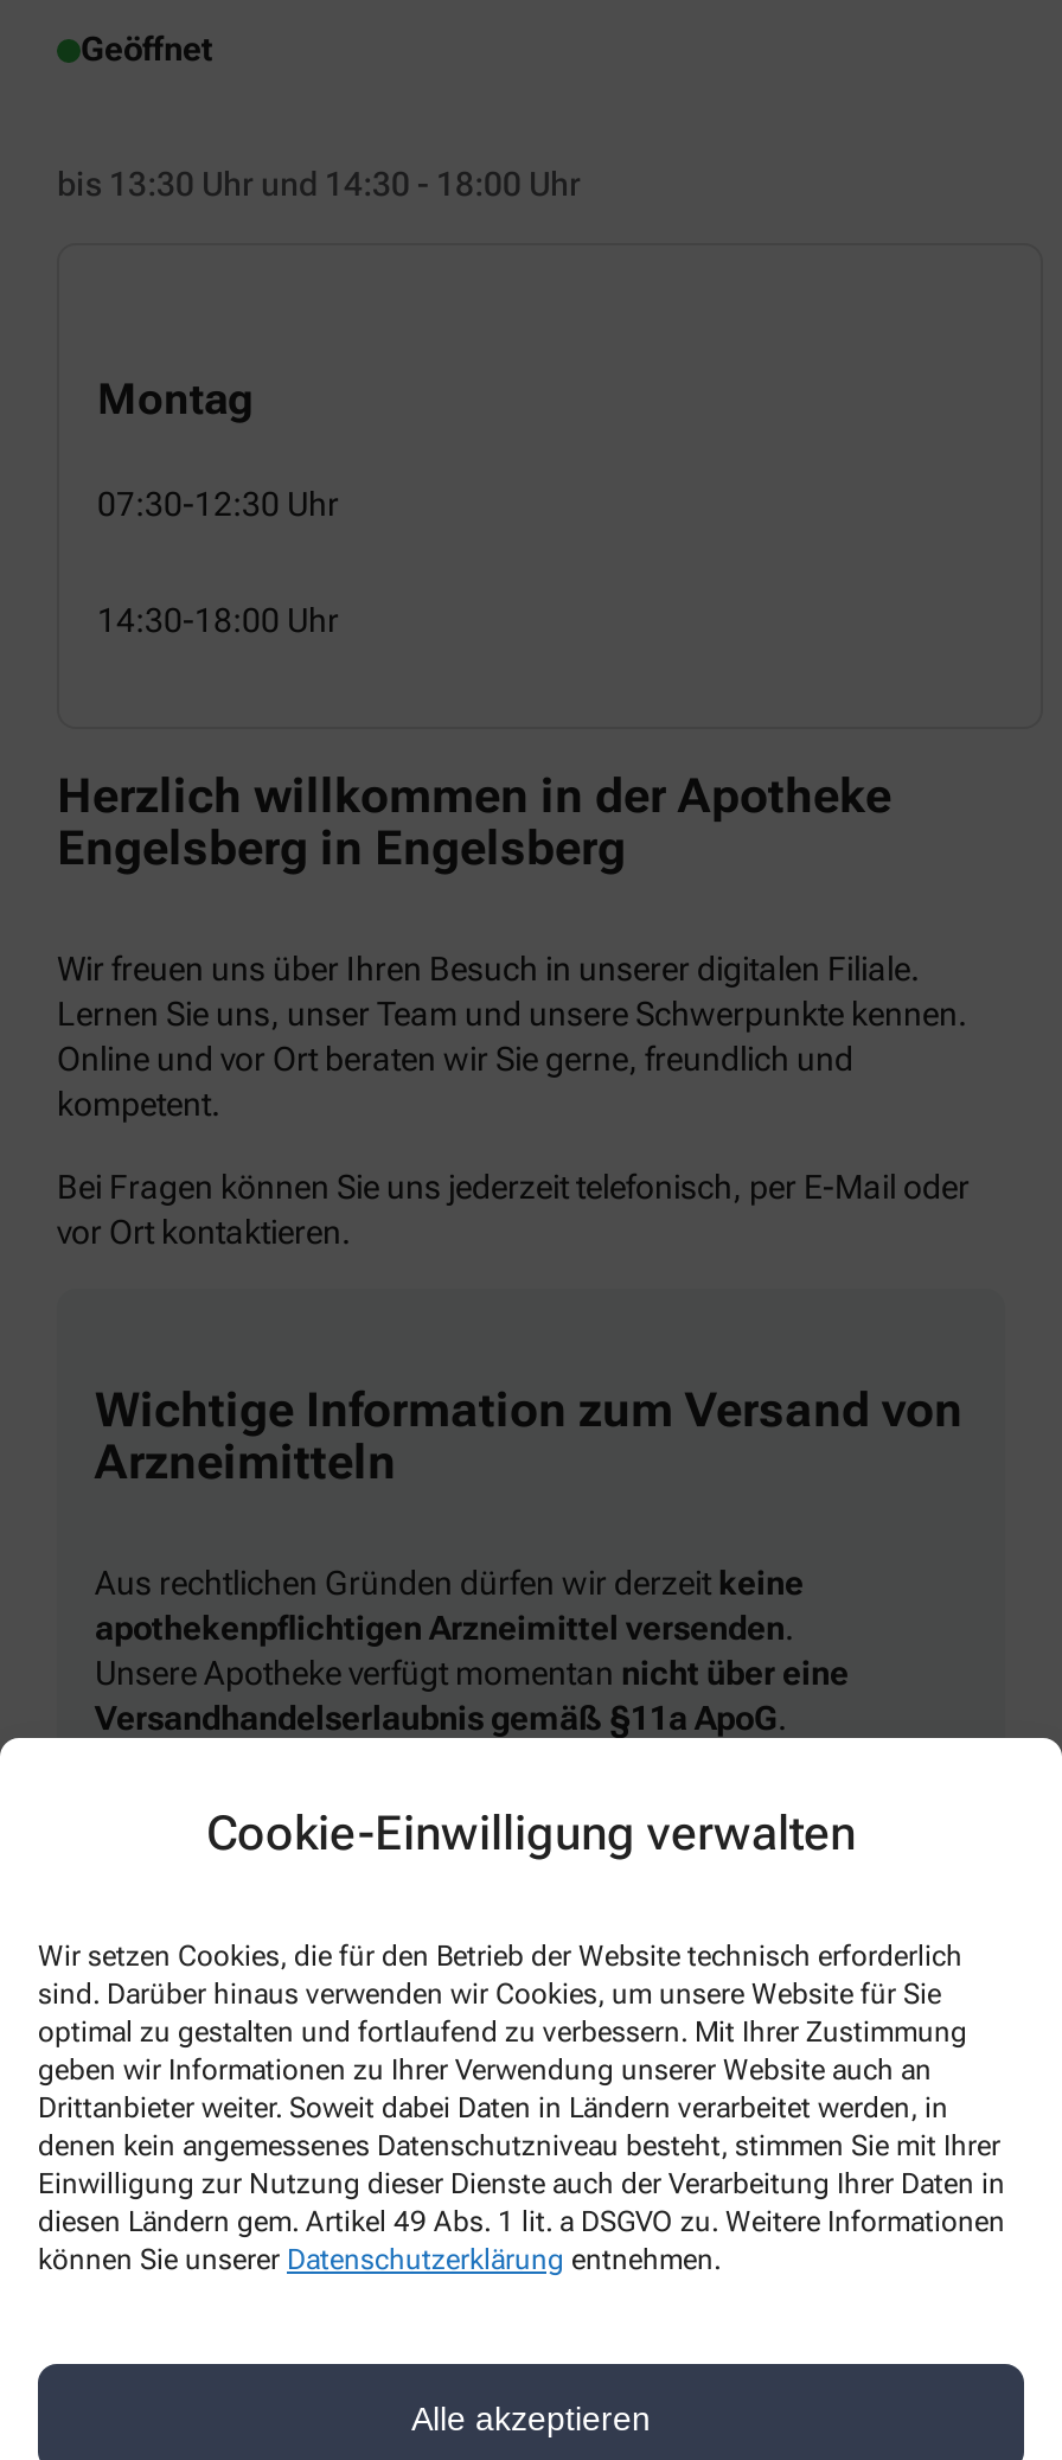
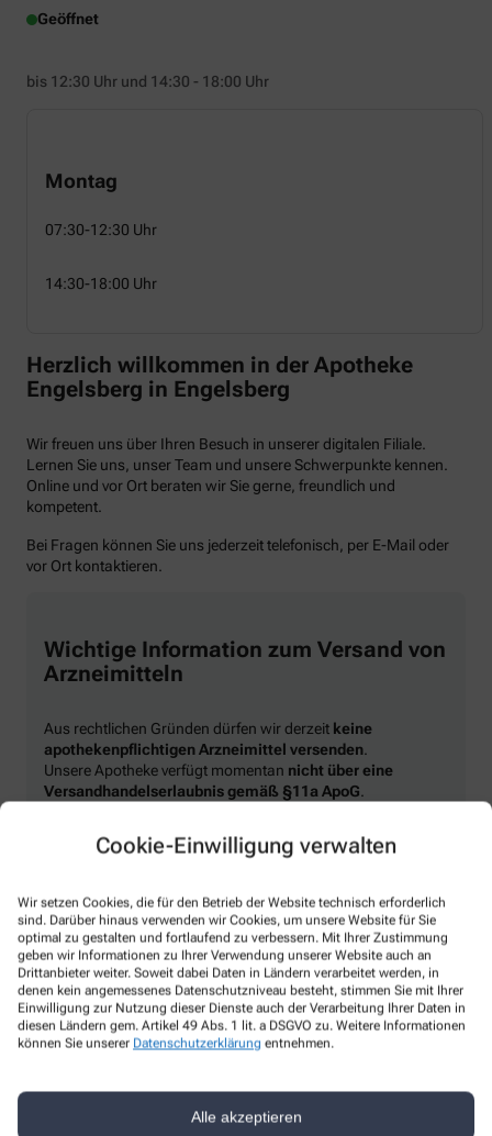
[57,166,581,204] bis 13:30 Uhr und 14:30 - 18:00 Uhr -> [26,73,269,90] bis 12:30 Uhr und 14:30 - 18:00 Uhr

